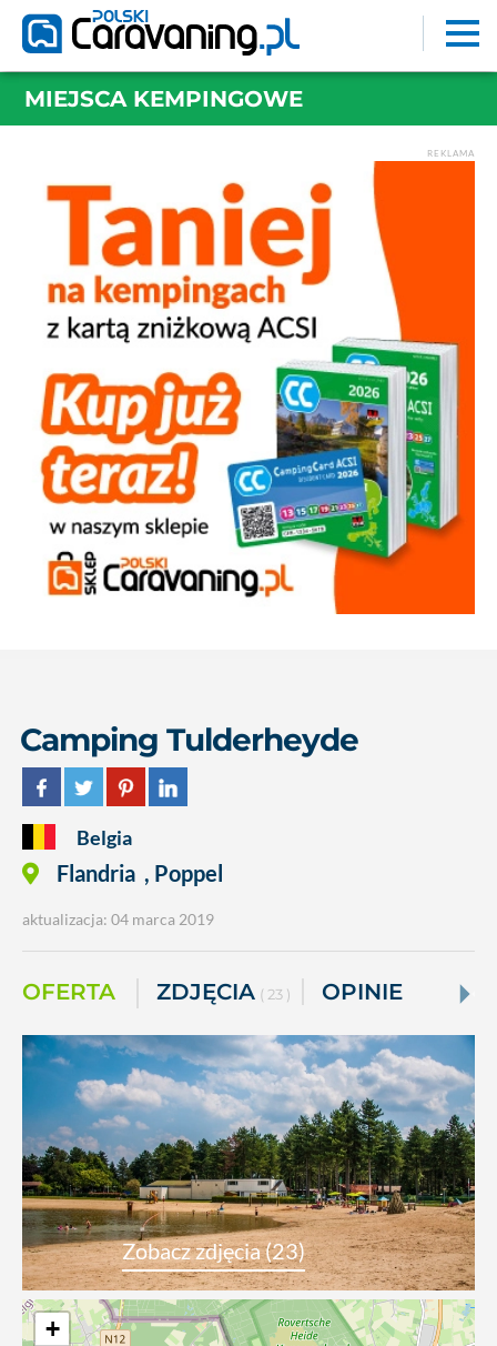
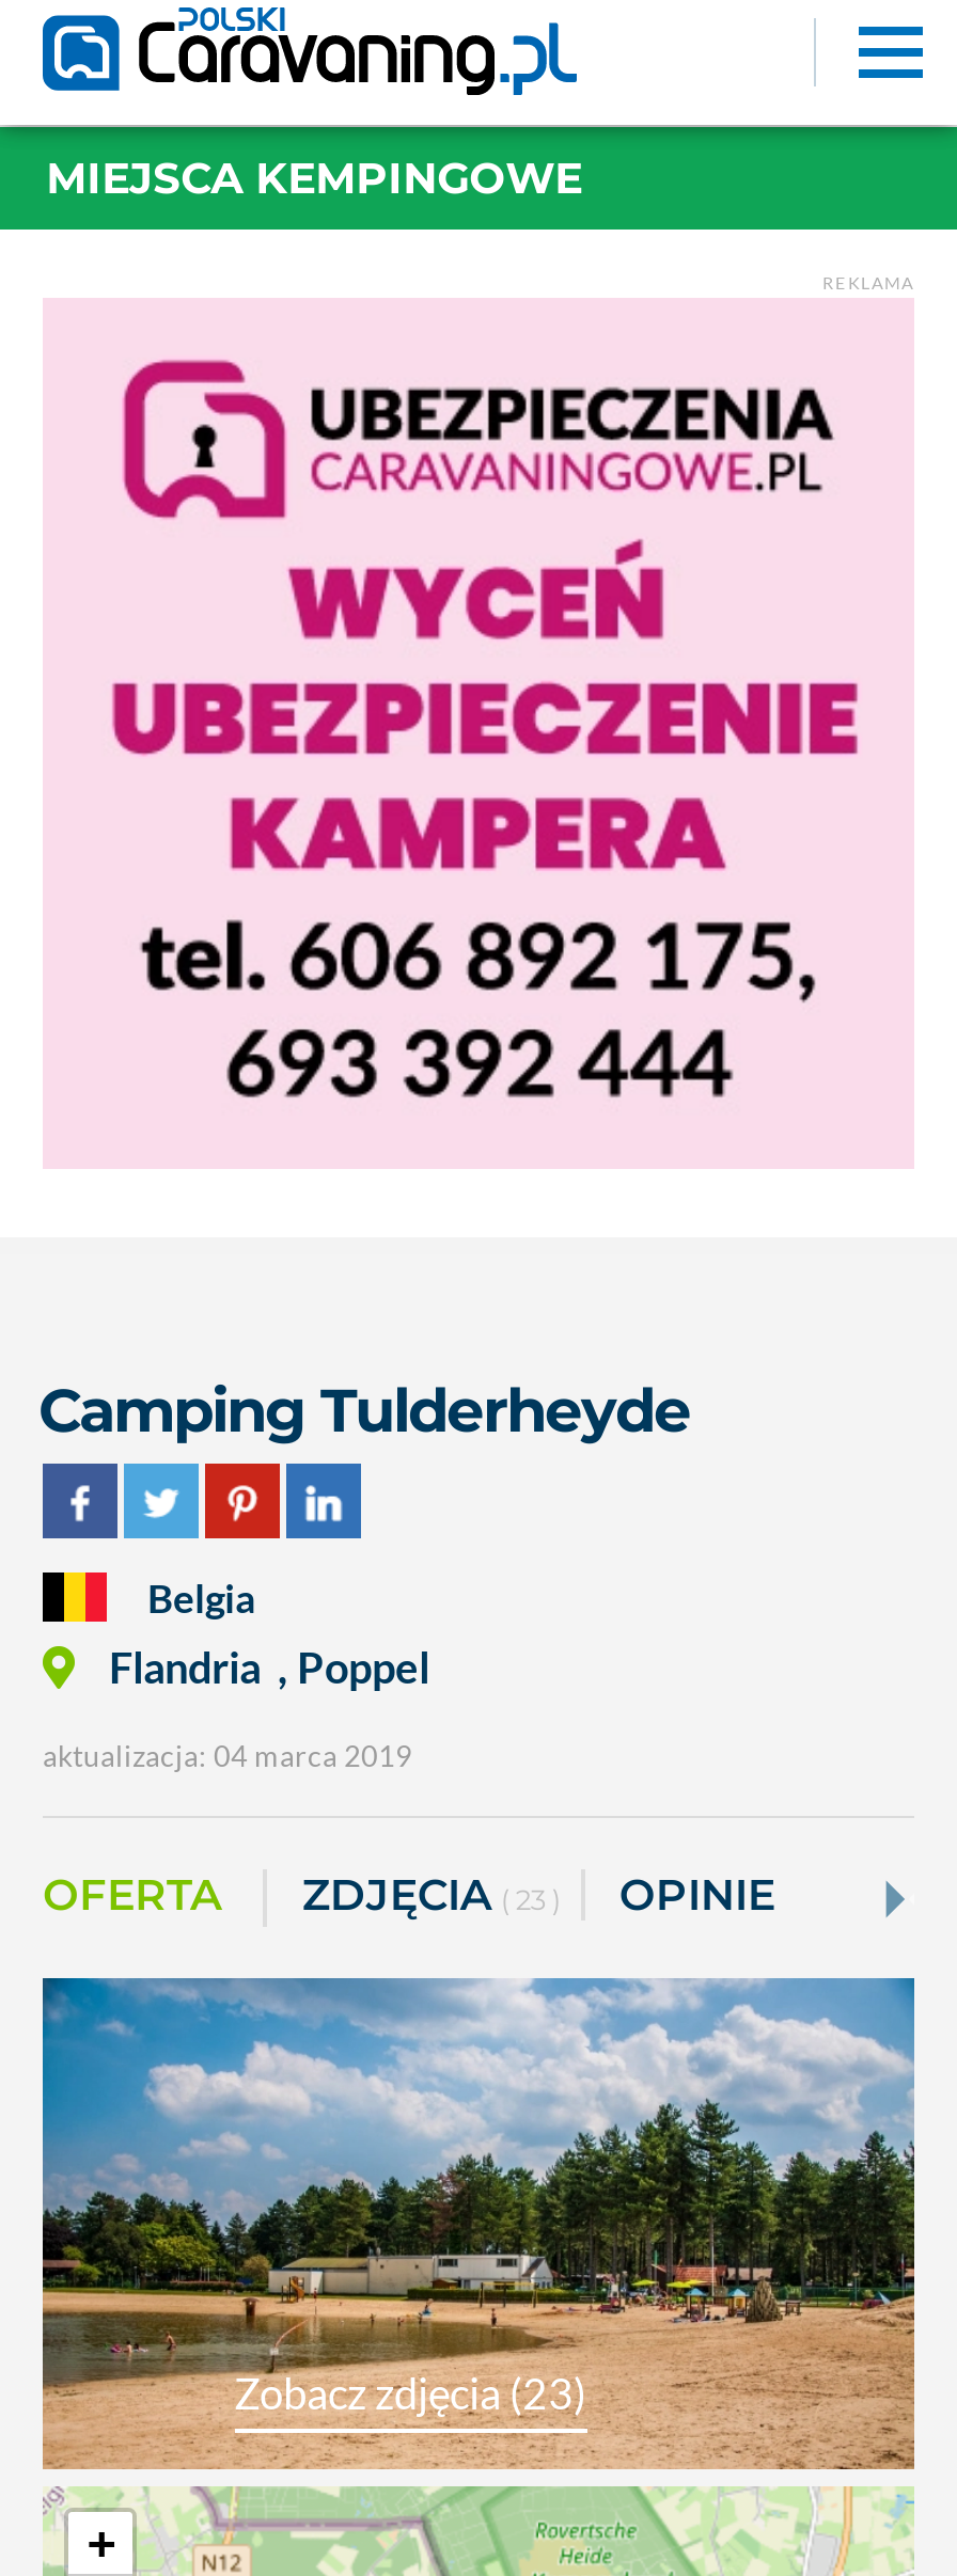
[24,160,476,615] [image] -> [45,298,914,1169] [image]

